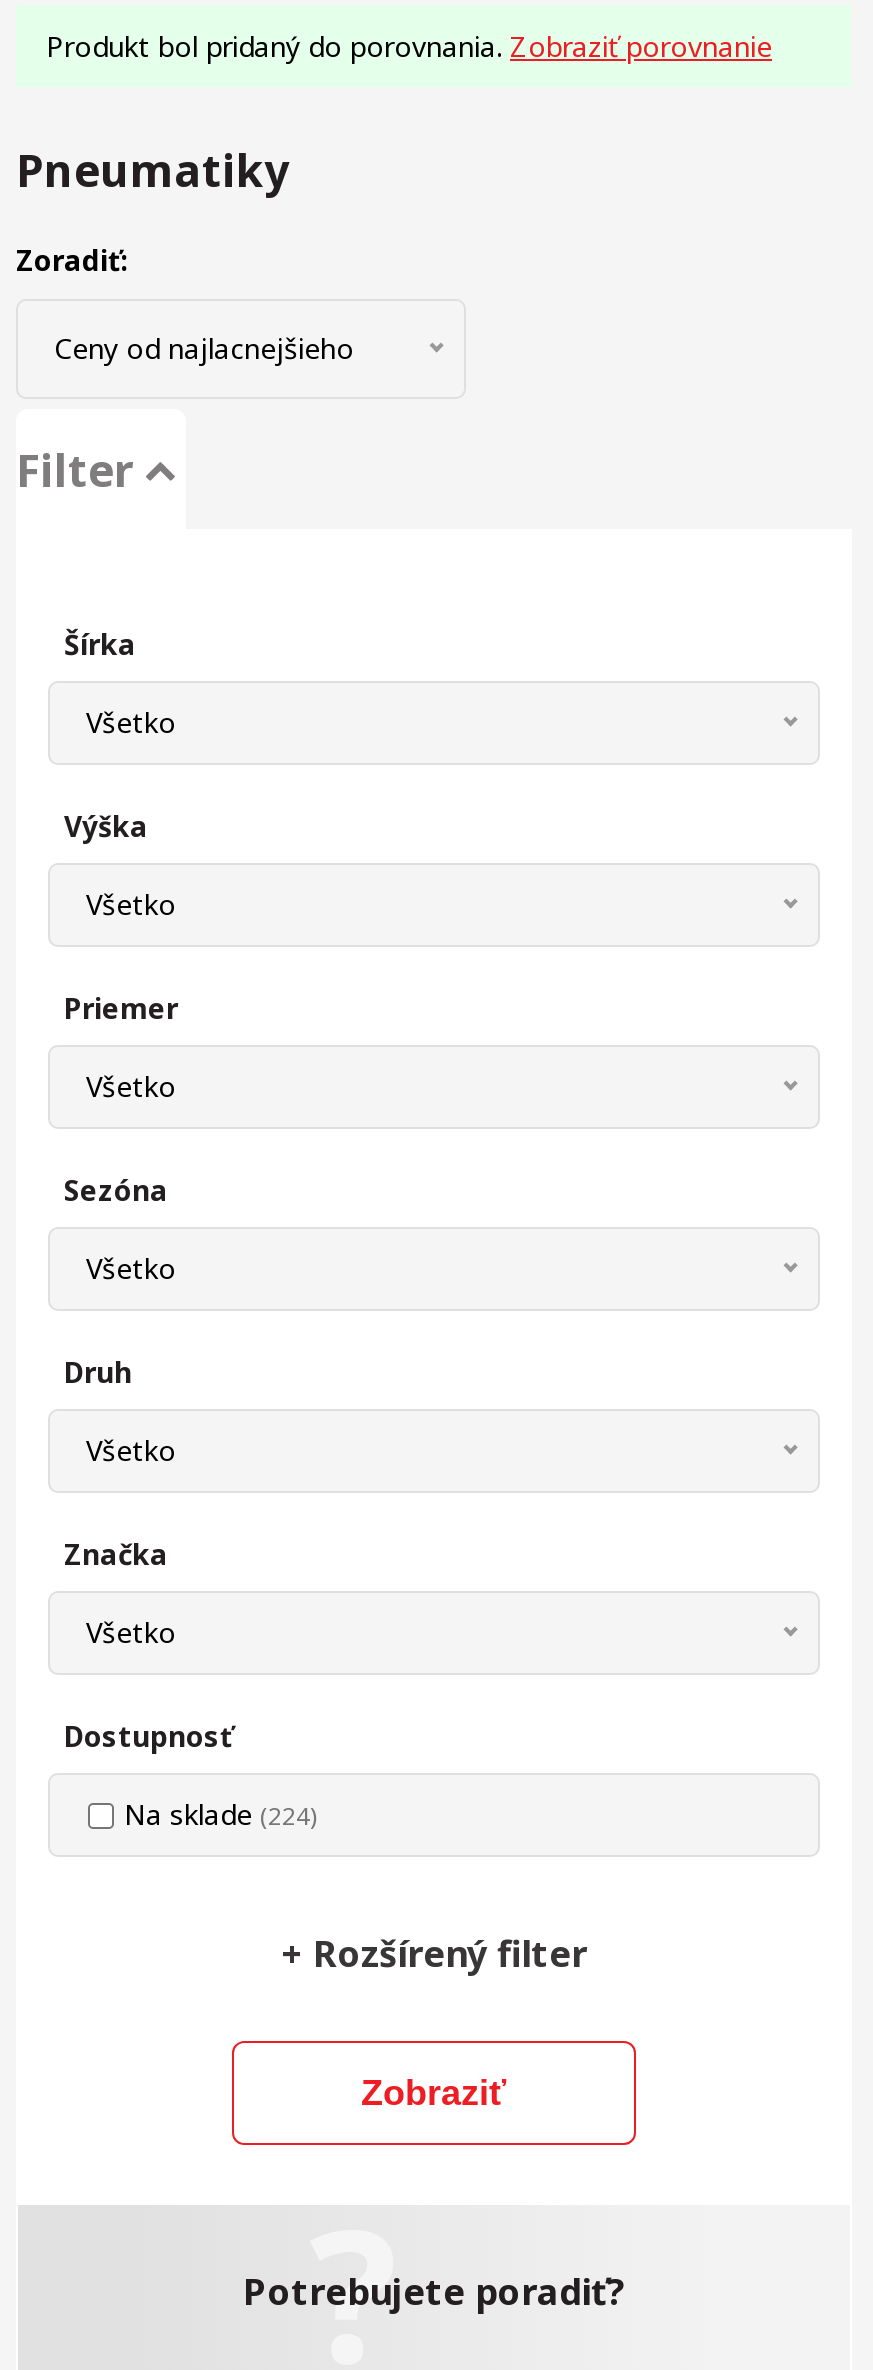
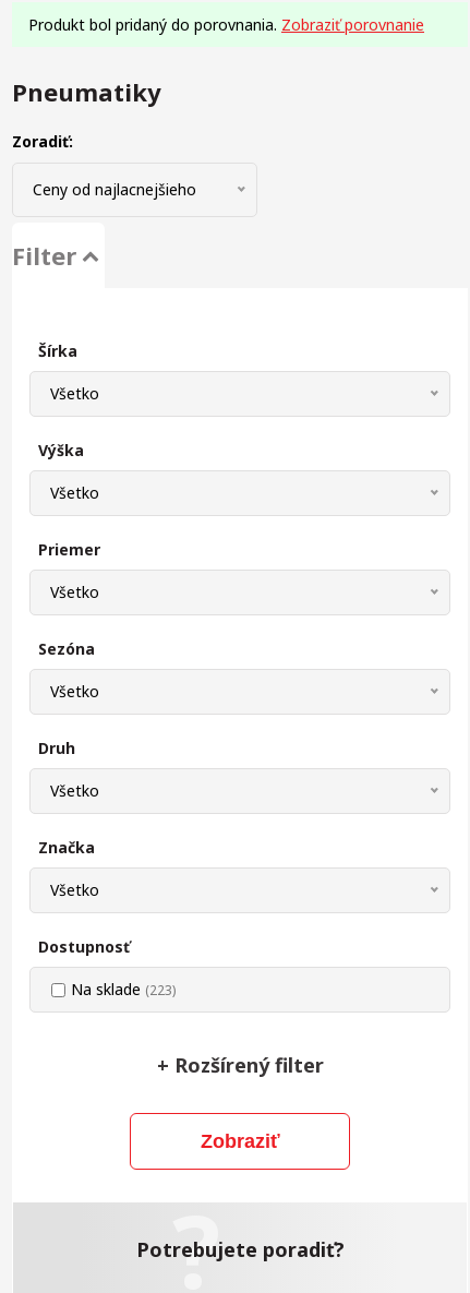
[124,1795,316,1833] Na sklade (224) -> [71,979,176,1000] Na sklade (223)

